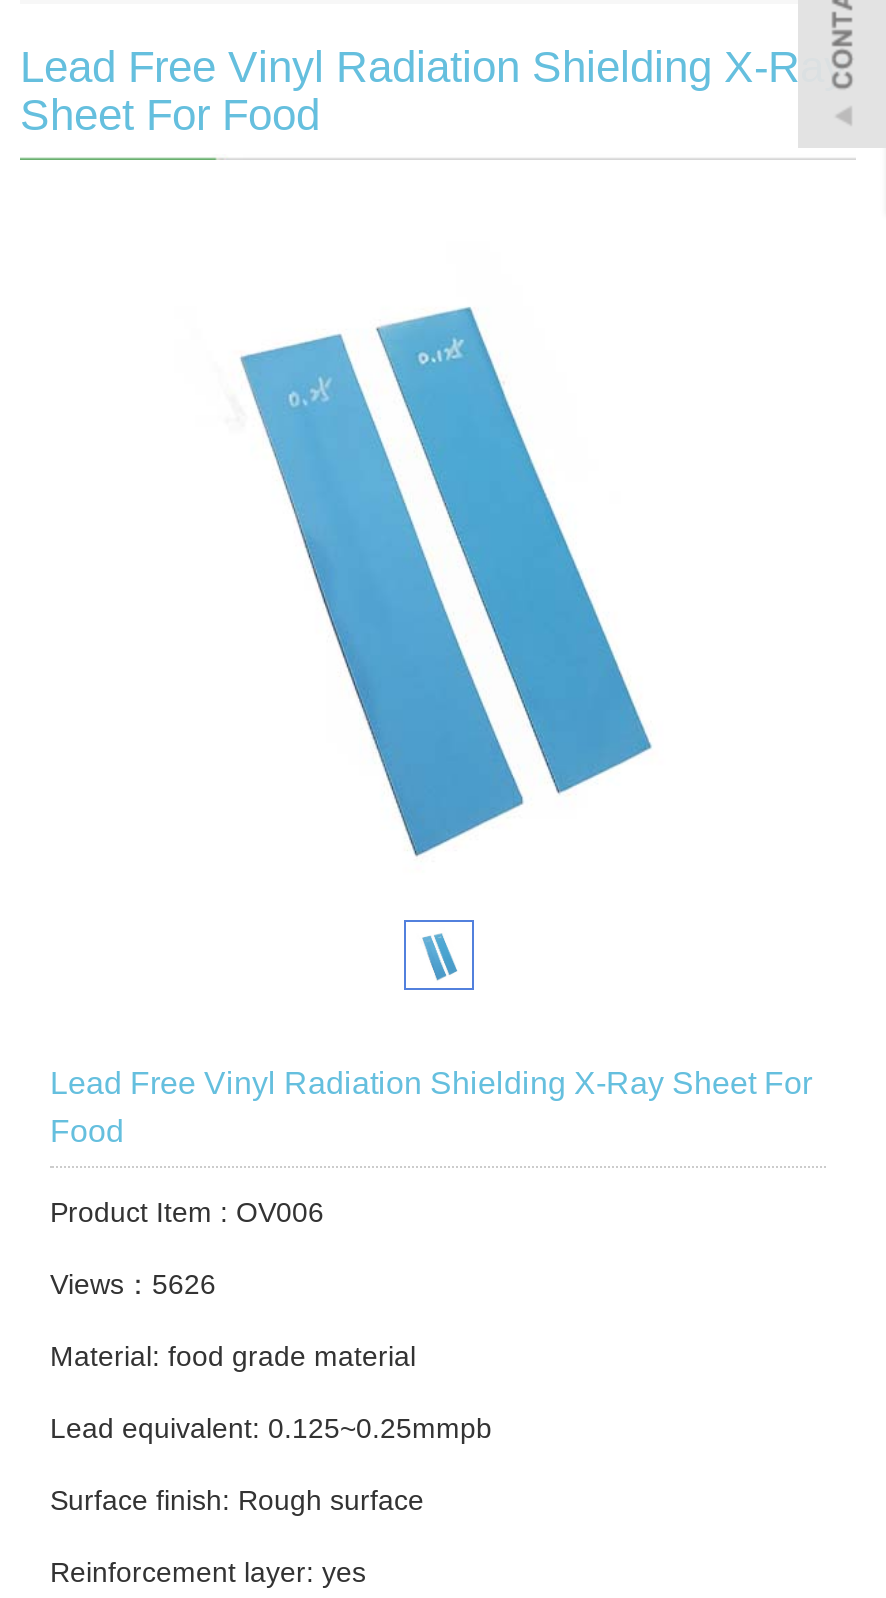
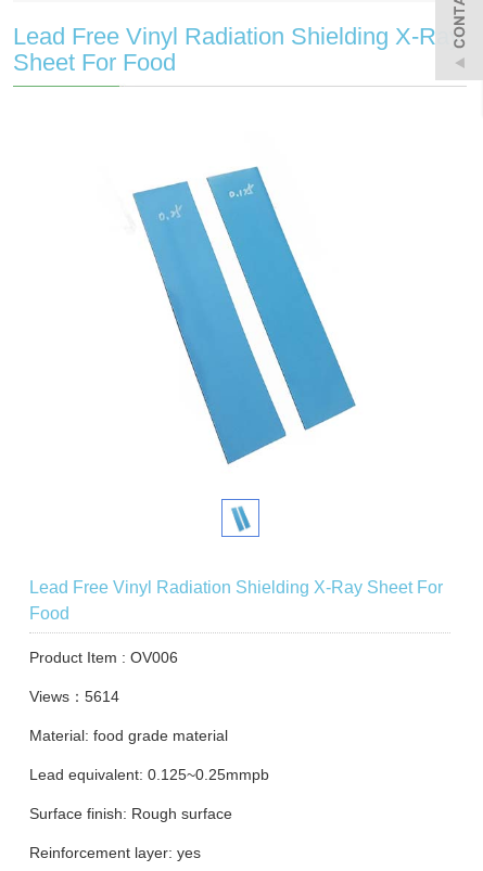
[50,1268,216,1300] Views：5626 -> [29,688,119,705] Views：5614

